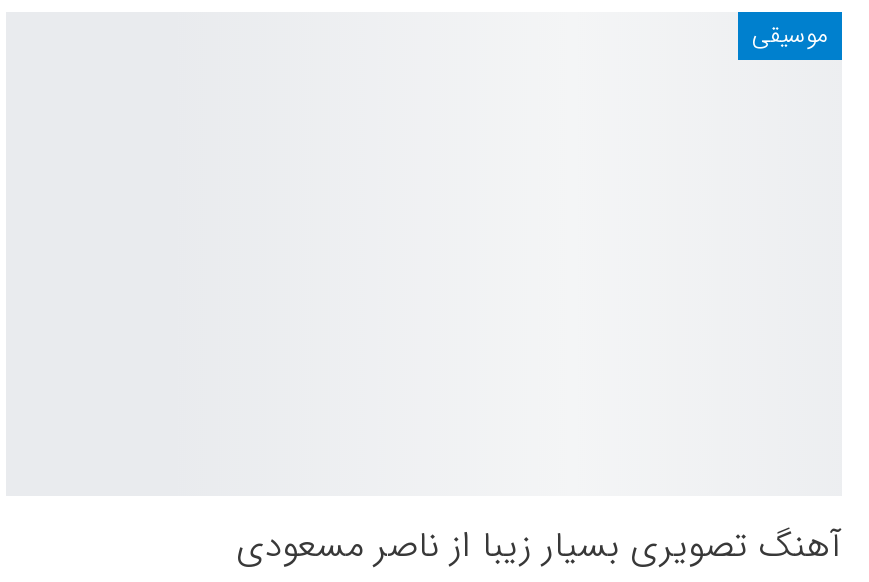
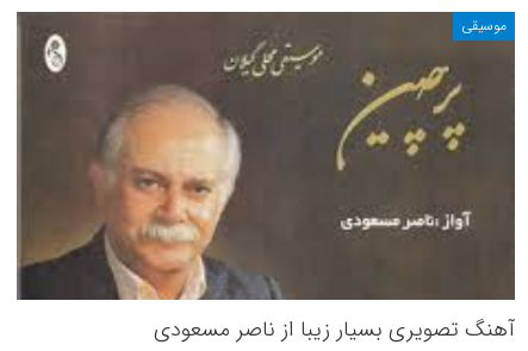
none -> [15,11,516,301] [image]

